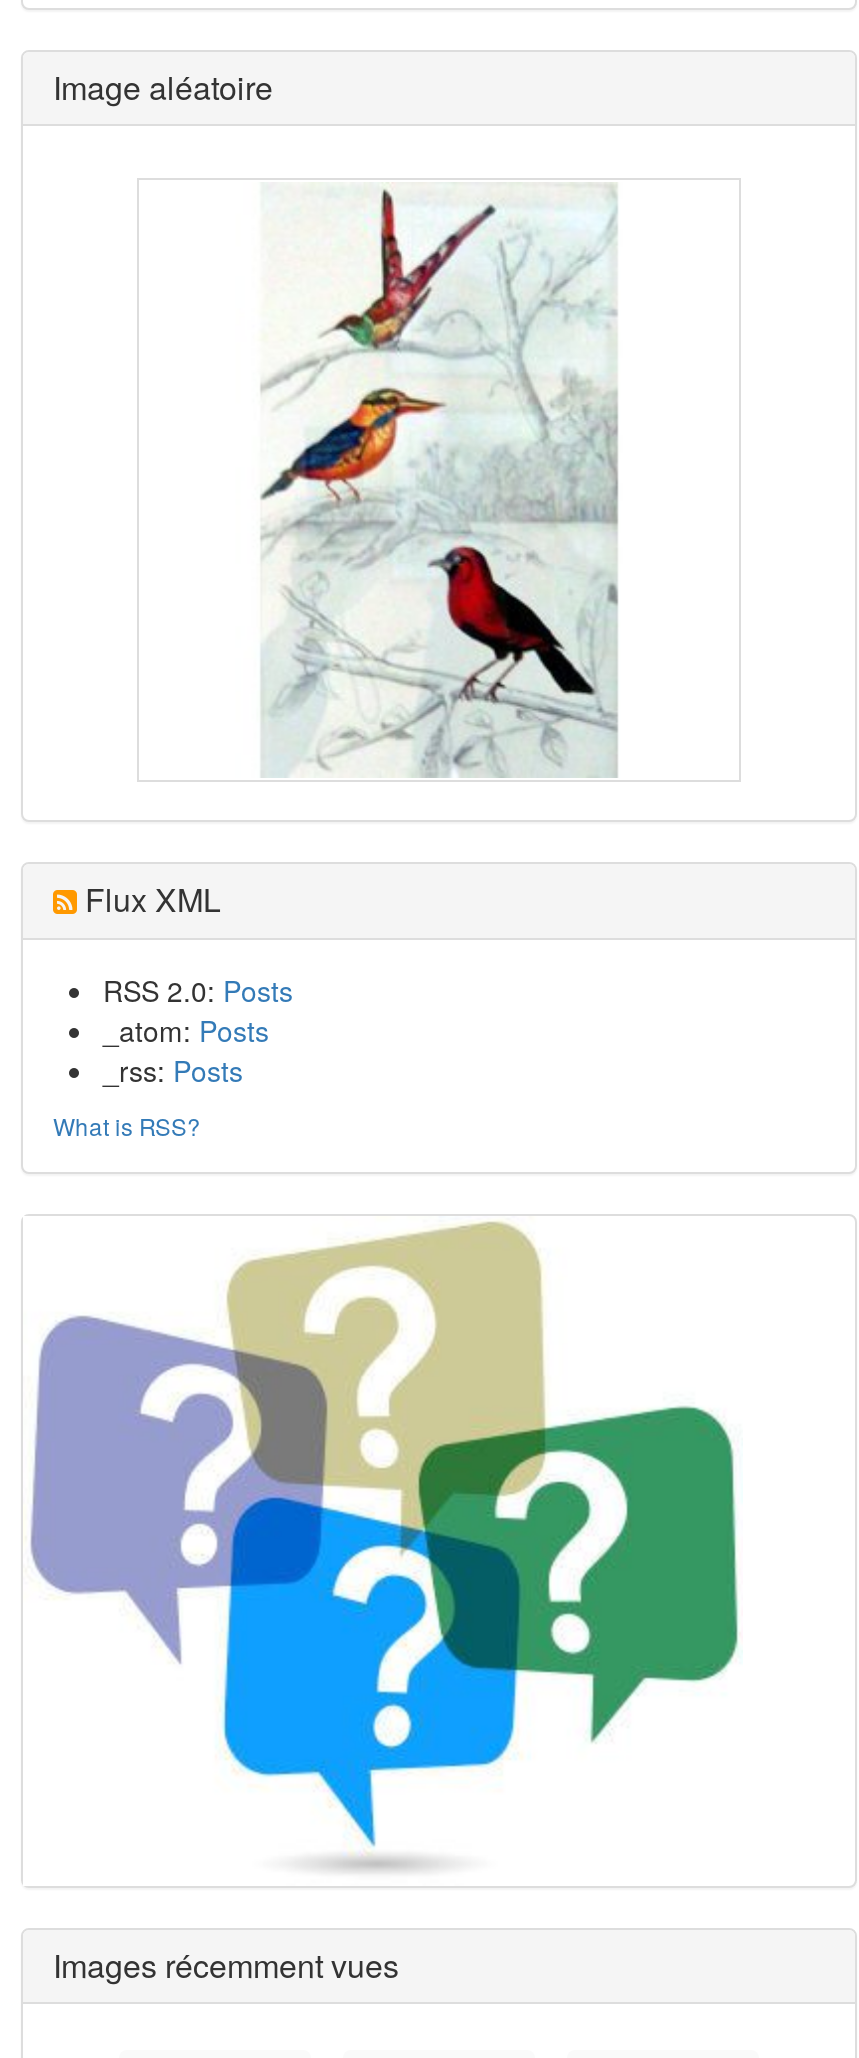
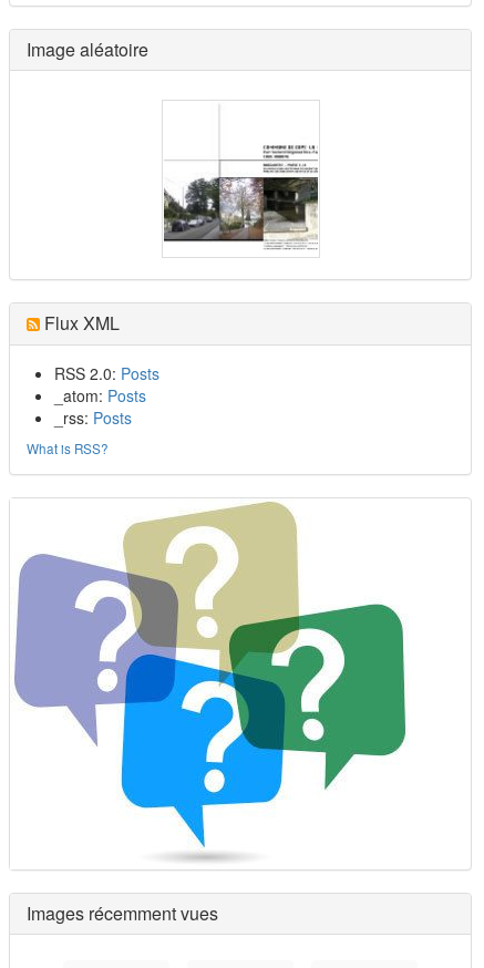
[259,184,619,778] [image] -> [143,104,339,255] [image]

